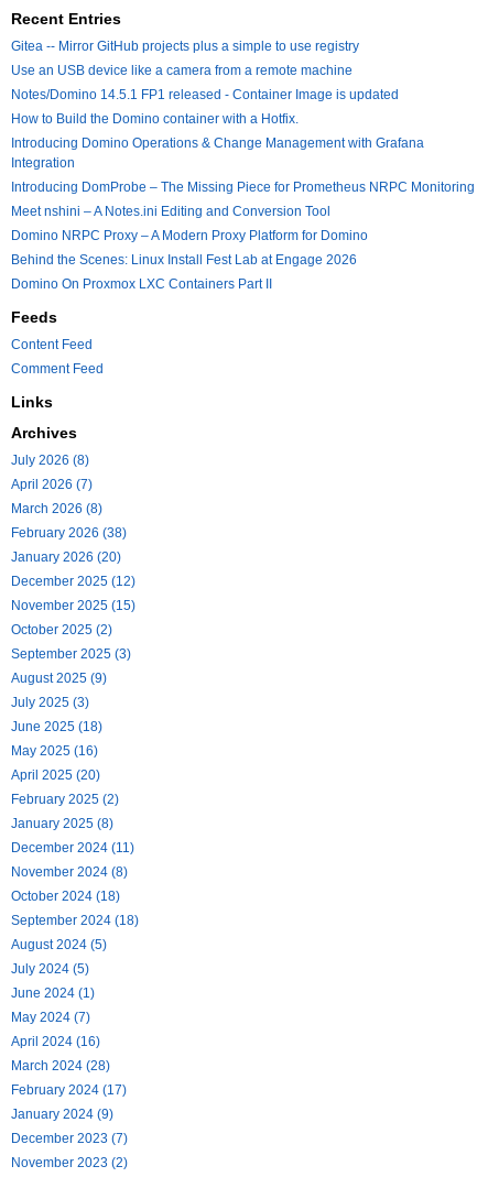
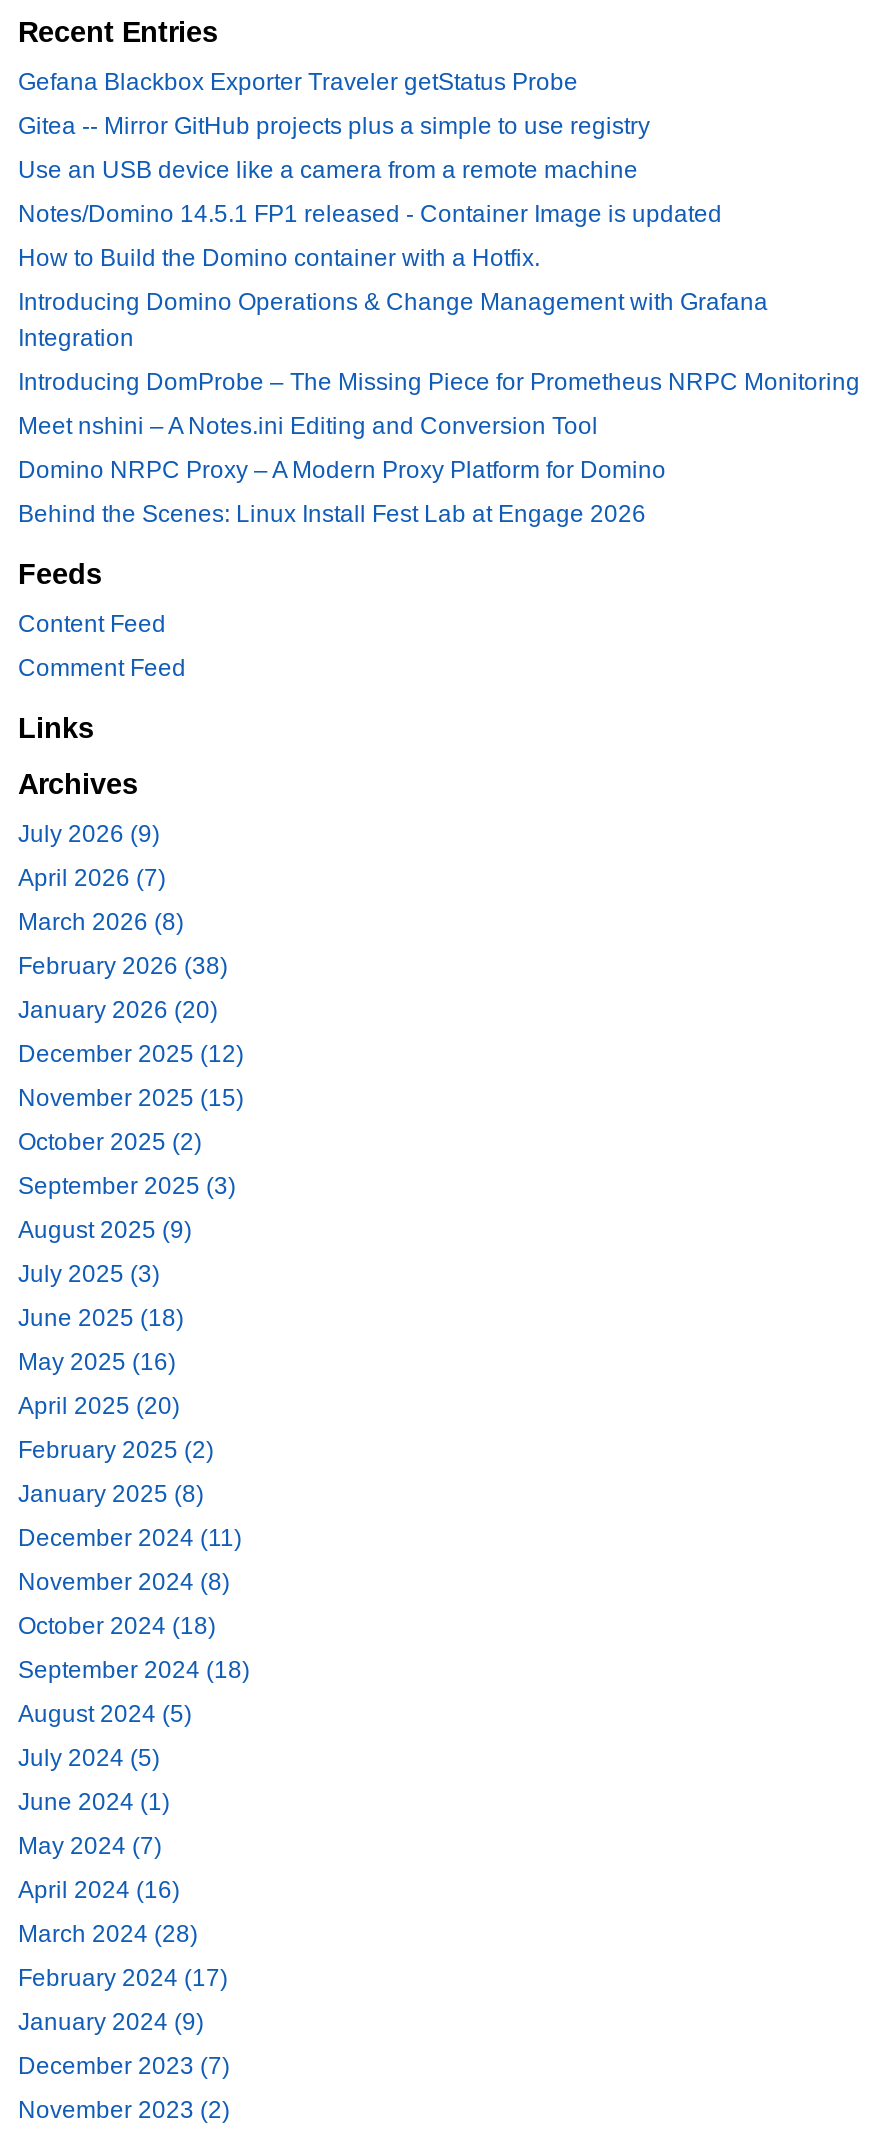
none -> [18,68,578,96] Gefana Blackbox Exporter Traveler getStatus Probe
moved [11,39,475,268] -> [18,112,860,528]: Gitea -- Mirror GitHub projects plus a simple to use registry | Use an USB device like a camera from a remote machine | Notes/Domino 14.5.1 FP1 released - Container Image is updated | ... | Domino NRPC Proxy – A Modern Proxy Platform for Domino | Behind the Scenes: Linux Install Fest Lab at Engage 2026
[11,277,272,292] Domino On Proxmox LXC Containers Part II -> none
[11,453,89,468] July 2026 (8) -> [18,820,160,848] July 2026 (9)

